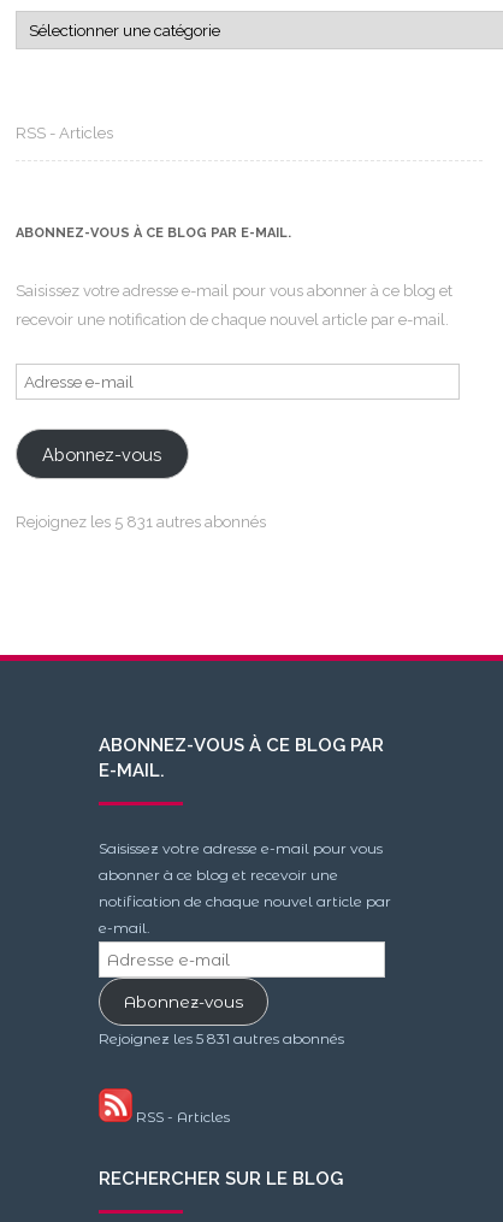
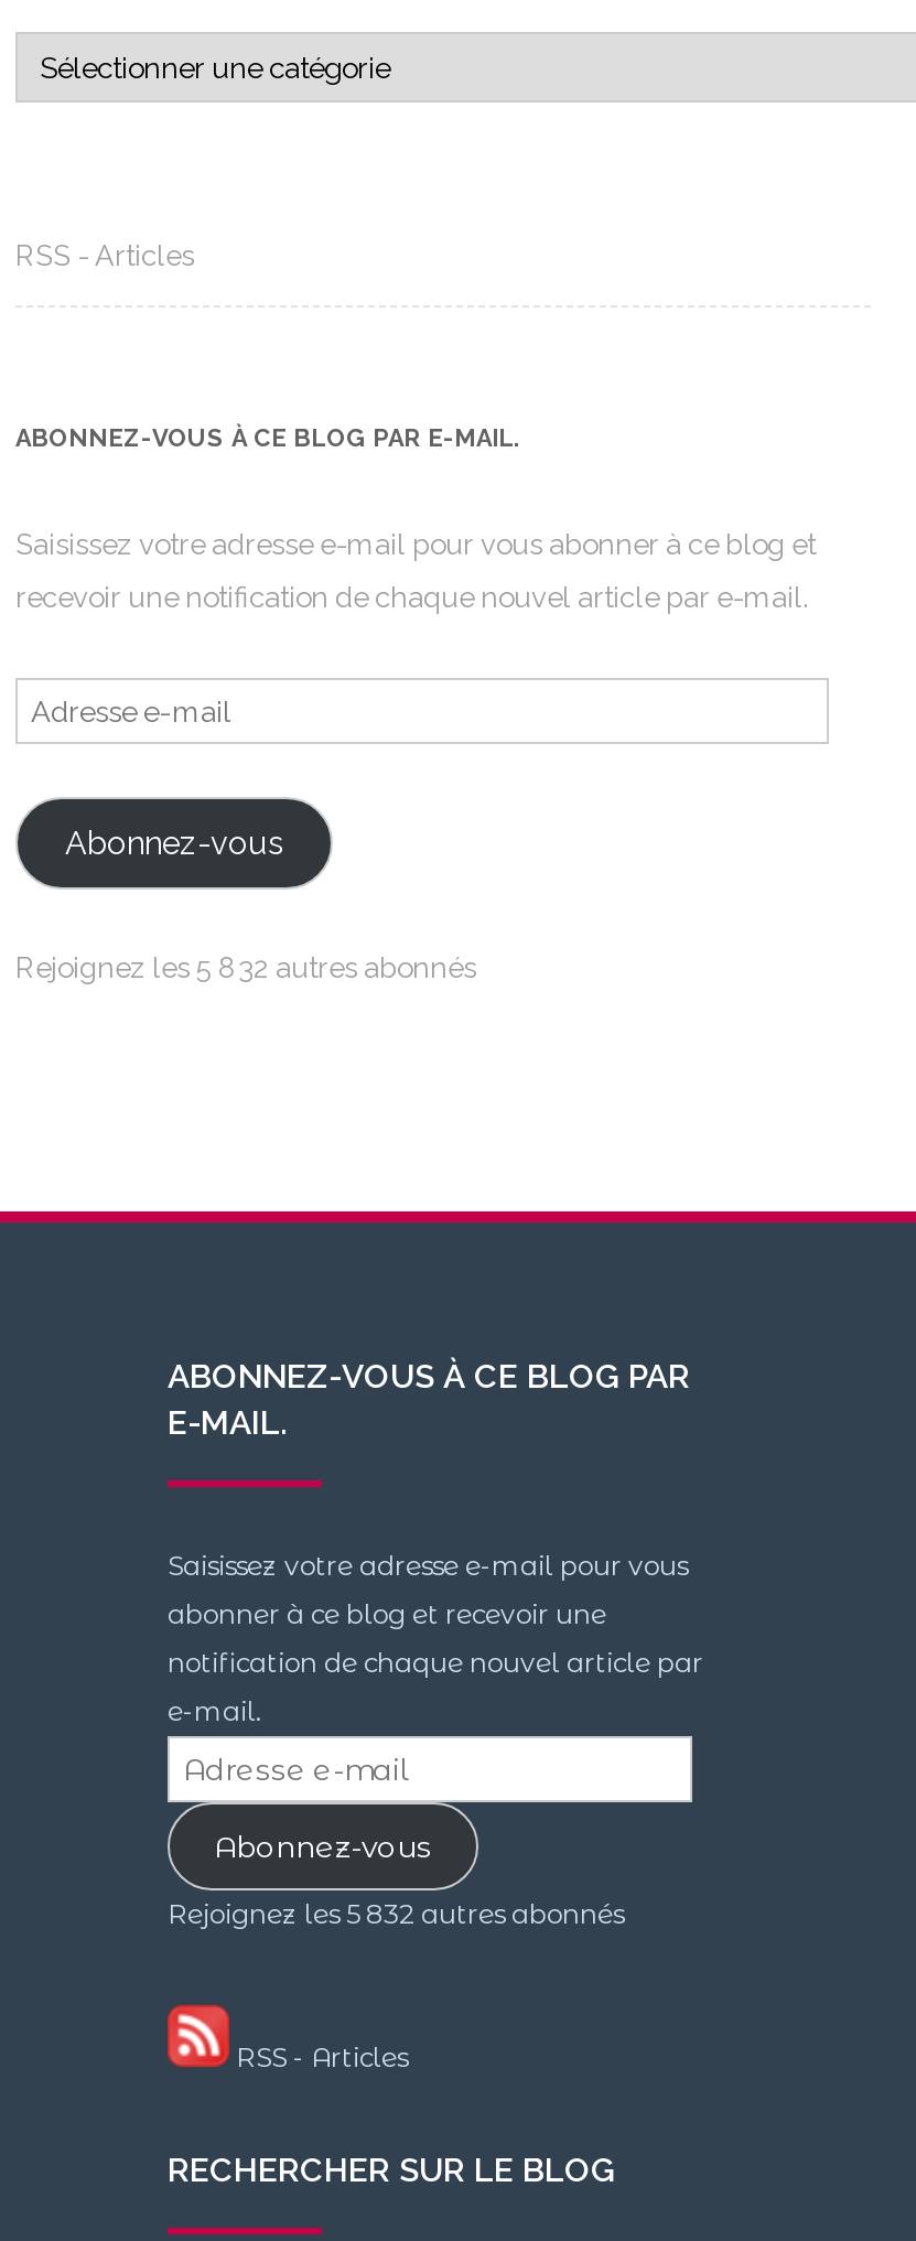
[16,513,266,531] Rejoignez les 5 831 autres abonnés -> [15,952,476,985] Rejoignez les 5 832 autres abonnés
[99,1030,344,1048] Rejoignez les 5 831 autres abonnés -> [168,1898,624,1931] Rejoignez les 5 832 autres abonnés

